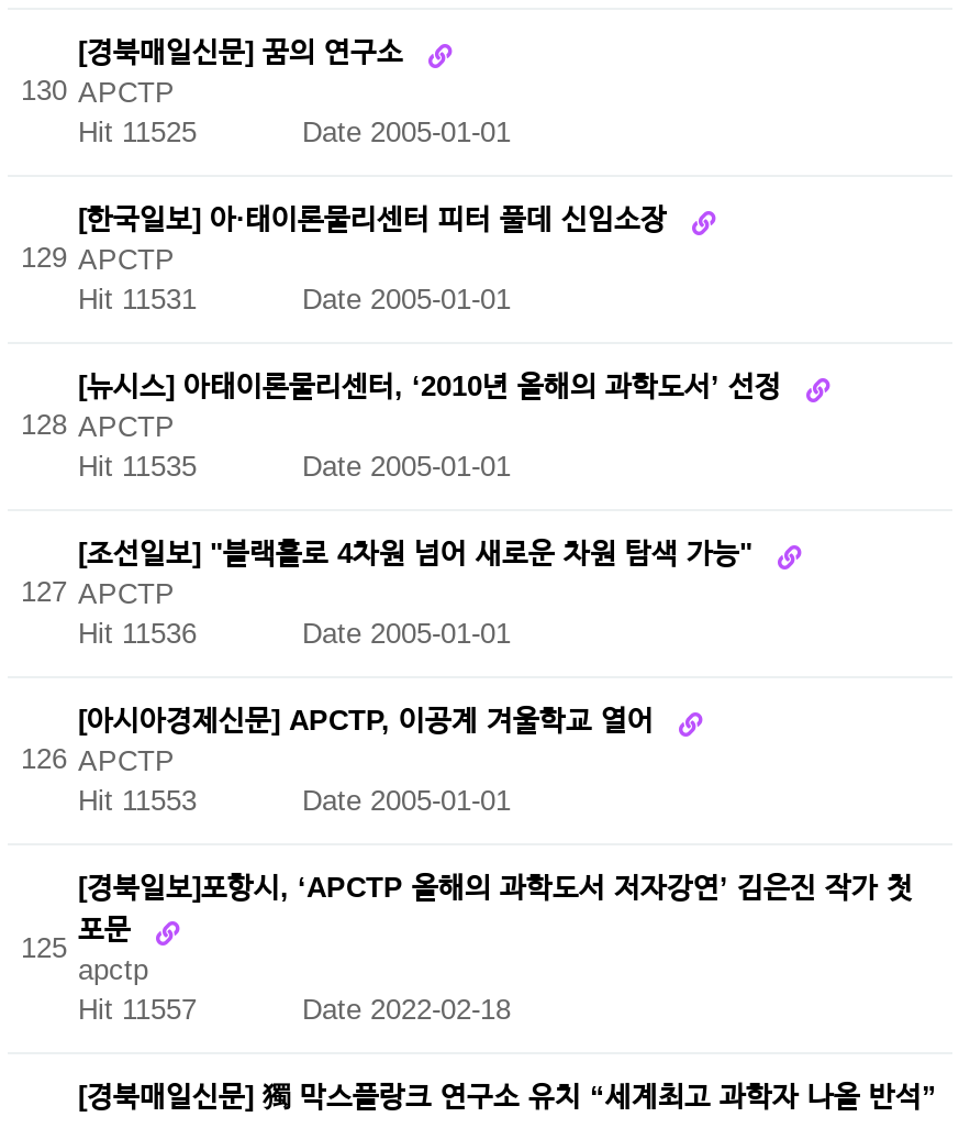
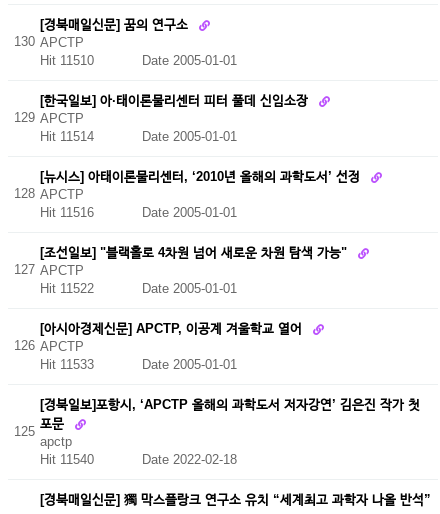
[78,116,511,149] Hit 11525 Date 2005-01-01 -> [40,53,237,68] Hit 11510 Date 2005-01-01
[78,283,511,316] Hit 11531 Date 2005-01-01 -> [40,129,237,144] Hit 11514 Date 2005-01-01
[78,450,511,483] Hit 11535 Date 2005-01-01 -> [40,205,237,220] Hit 11516 Date 2005-01-01
[78,617,511,650] Hit 11536 Date 2005-01-01 -> [40,281,237,296] Hit 11522 Date 2005-01-01
[78,784,511,817] Hit 11553 Date 2005-01-01 -> [40,357,237,372] Hit 11533 Date 2005-01-01
[78,992,511,1025] Hit 11557 Date 2022-02-18 -> [40,452,237,467] Hit 11540 Date 2022-02-18

